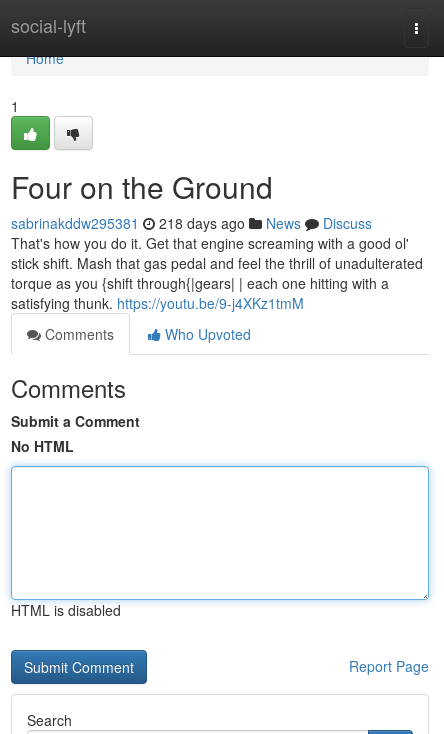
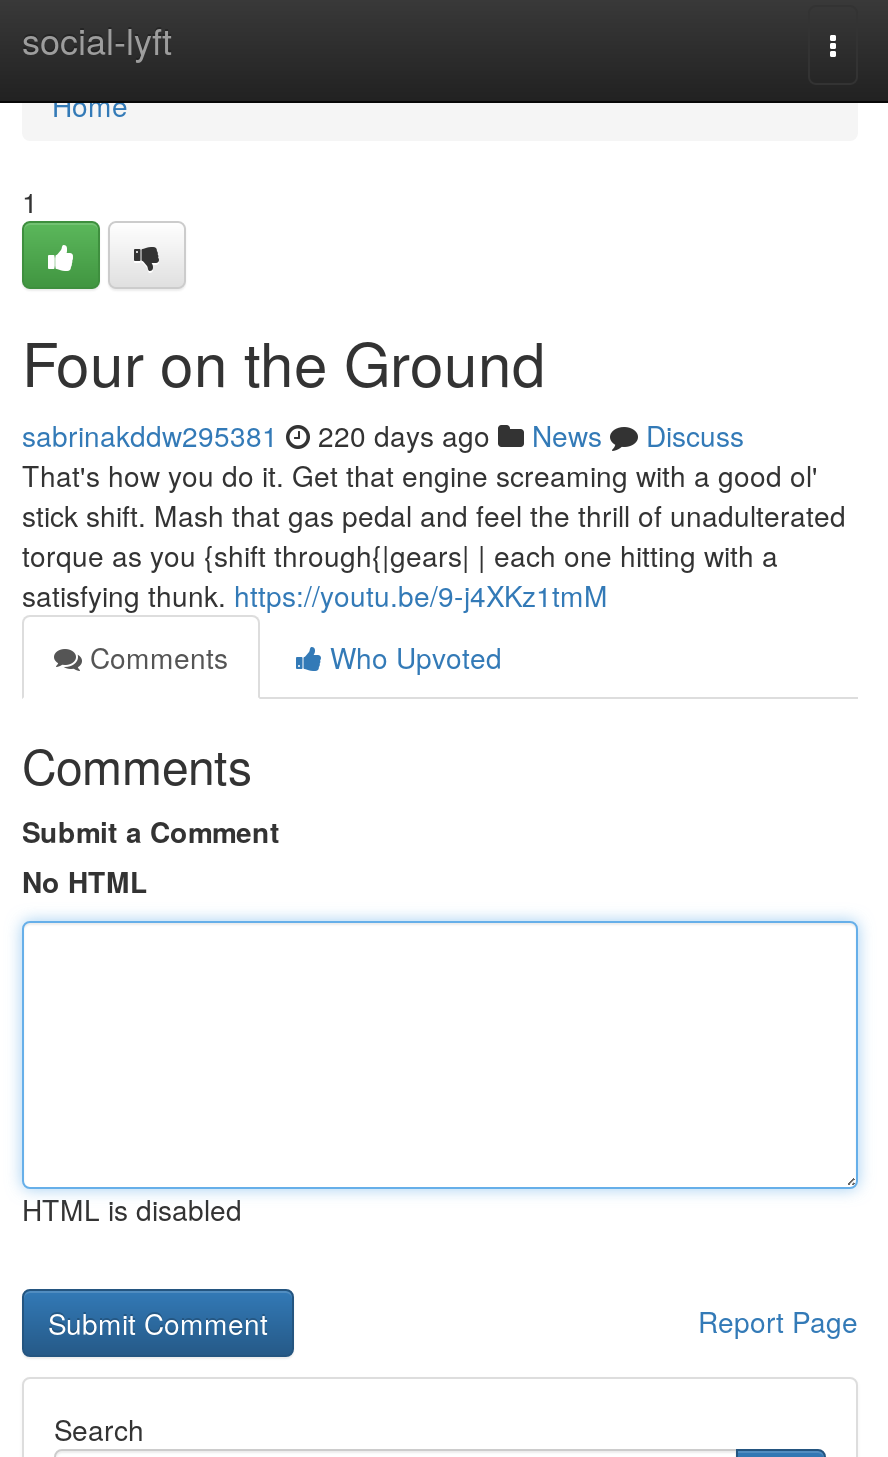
[11,213,372,233] sabrinakddw295381 218 days ago News Discuss -> [22,415,744,455] sabrinakddw295381 220 days ago News Discuss

